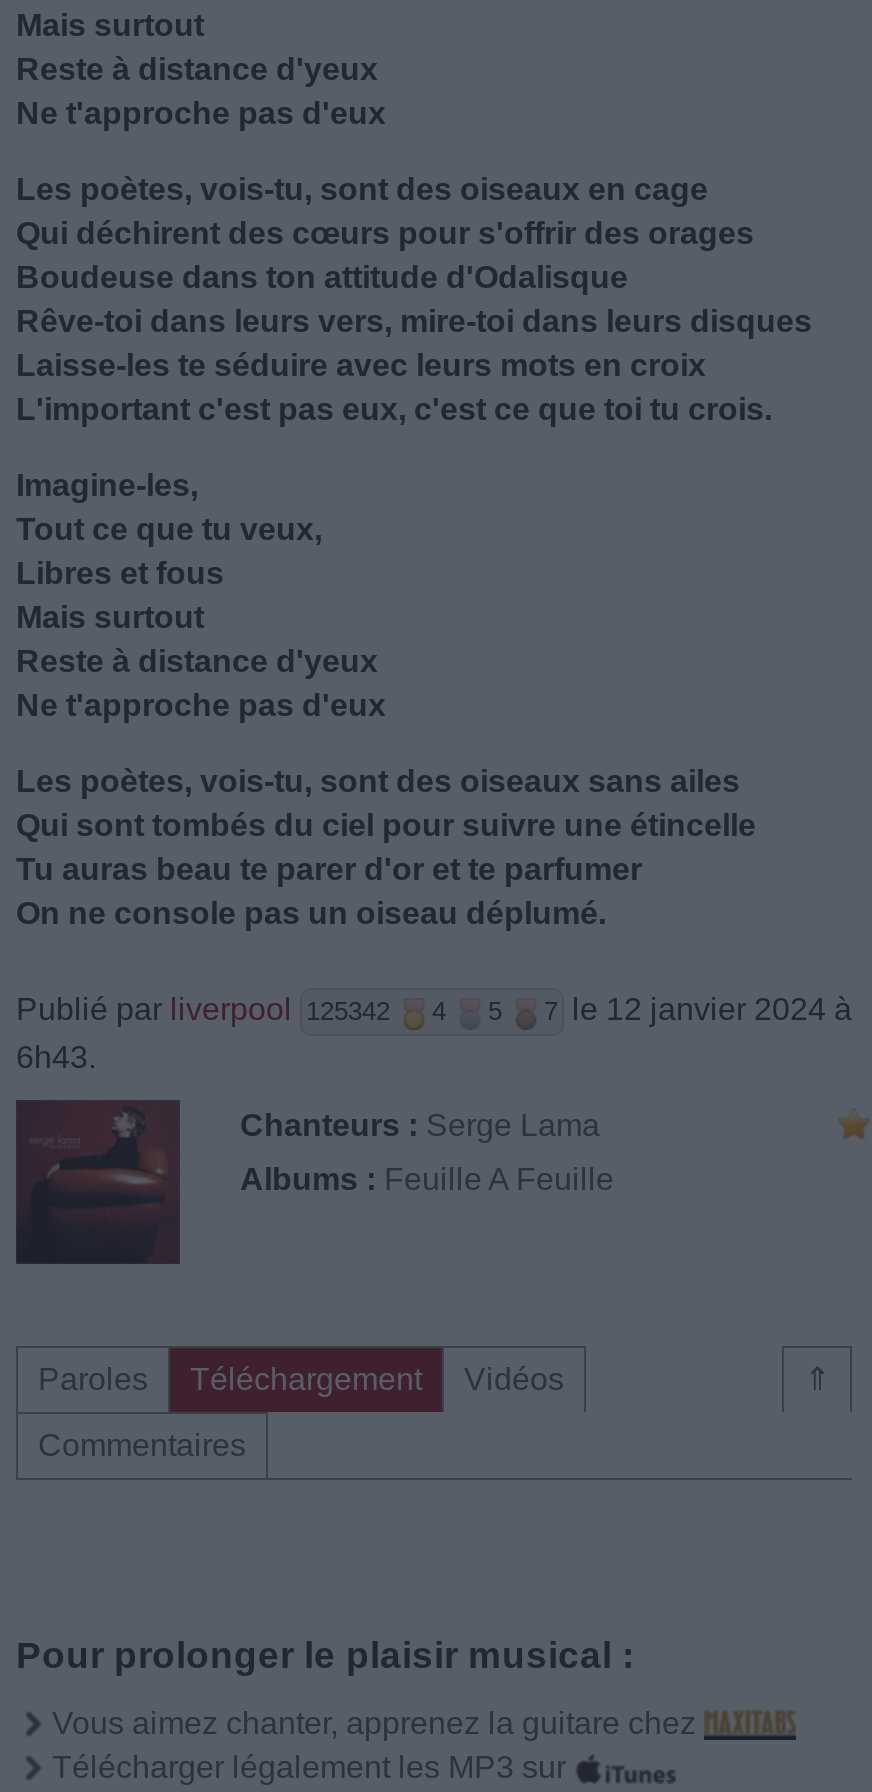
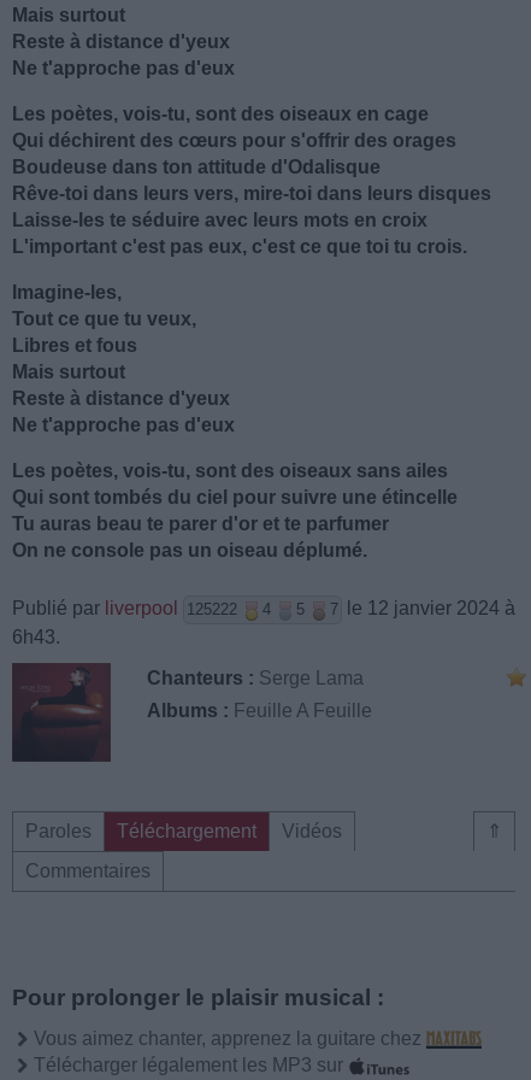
[16,992,398,1026] Publié par liverpool 125342 -> [12,598,242,618] Publié par liverpool 125222

